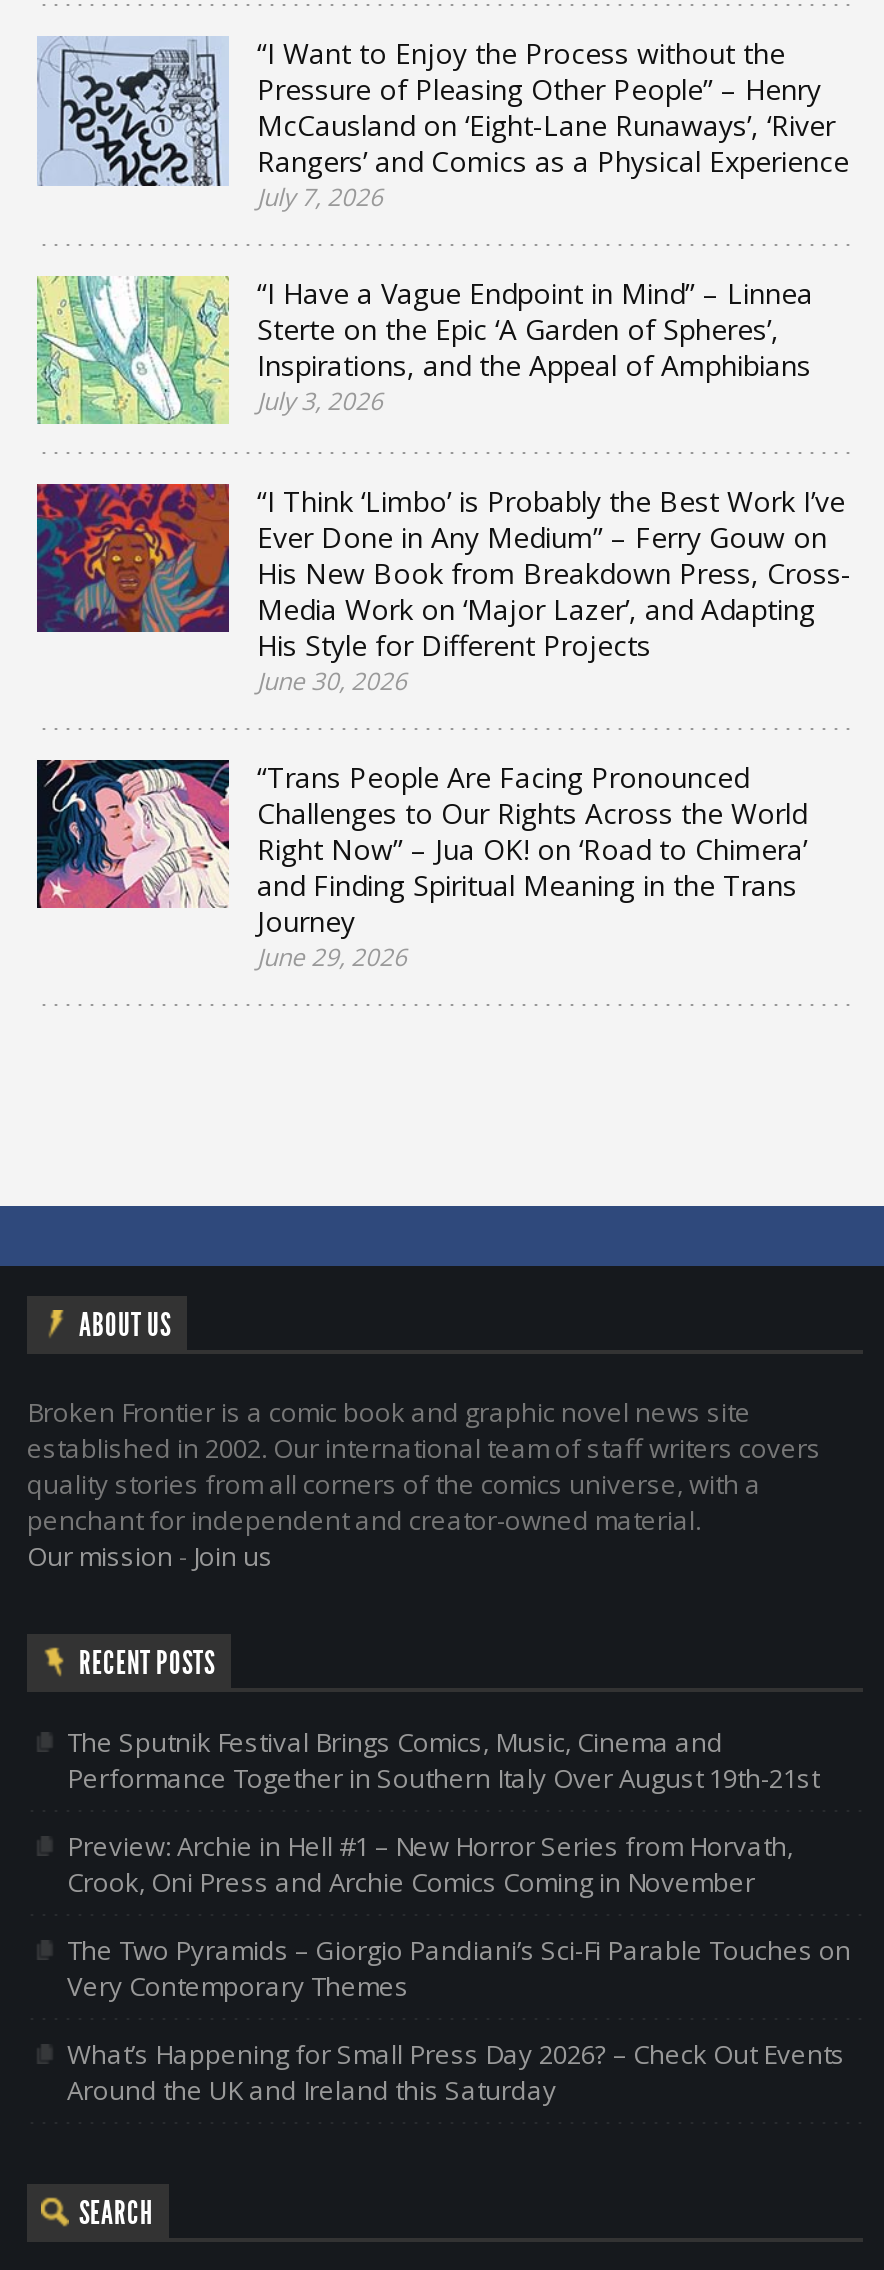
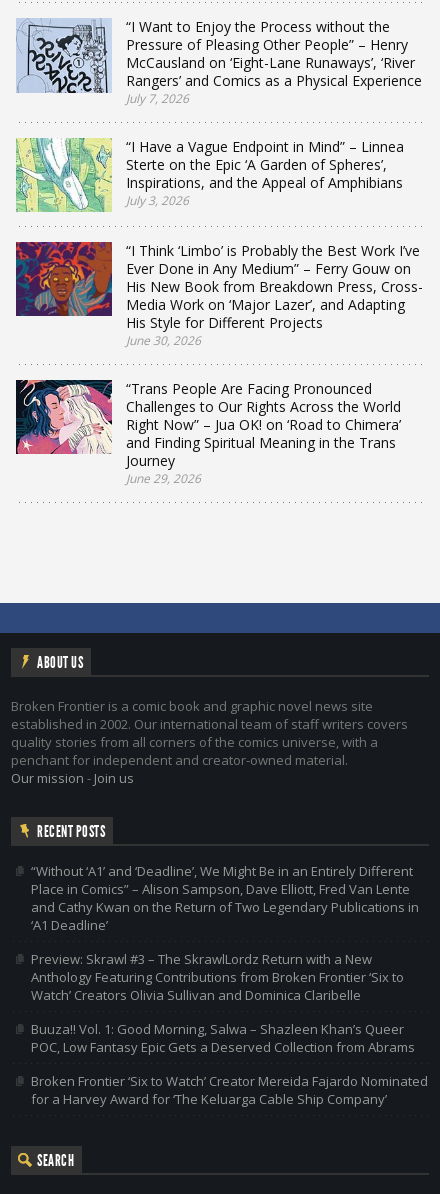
[67,1724,819,1796] The Sputnik Festival Brings Comics, Music, Cinema and | Performance Together in Southern Italy Over August 19th-21st -> [31,862,419,934] “Without ‘A1’ and ‘Deadline’, We Might Be in an Entirely Different | Place in Comics” – Alison Sampson, Dave Elliott, Fred Van Lente | and Cathy Kwan on the Return of Two Legendary Publications in | ‘A1 Deadline’
[67,1828,793,1900] Preview: Archie in Hell #1 – New Horror Series from Horvath, | Crook, Oni Press and Archie Comics Coming in November -> [31,950,404,1004] Preview: Skrawl #3 – The SkrawlLordz Return with a New | Anthology Featuring Contributions from Broken Frontier ‘Six to | Watch’ Creators Olivia Sullivan and Dominica Claribelle
[67,1932,851,2004] The Two Pyramids – Giorgio Pandiani’s Sci-Fi Parable Touches on | Very Contemporary Themes -> [31,1020,415,1056] Buuza!! Vol. 1: Good Morning, Salwa – Shazleen Khan’s Queer | POC, Low Fantasy Epic Gets a Deserved Collection from Abrams
[67,2036,845,2108] What’s Happening for Small Press Day 2026? – Check Out Events | Around the UK and Ireland this Saturday -> [31,1072,428,1108] Broken Frontier ‘Six to Watch’ Creator Mereida Fajardo Nominated | for a Harvey Award for ‘The Keluarga Cable Ship Company’

